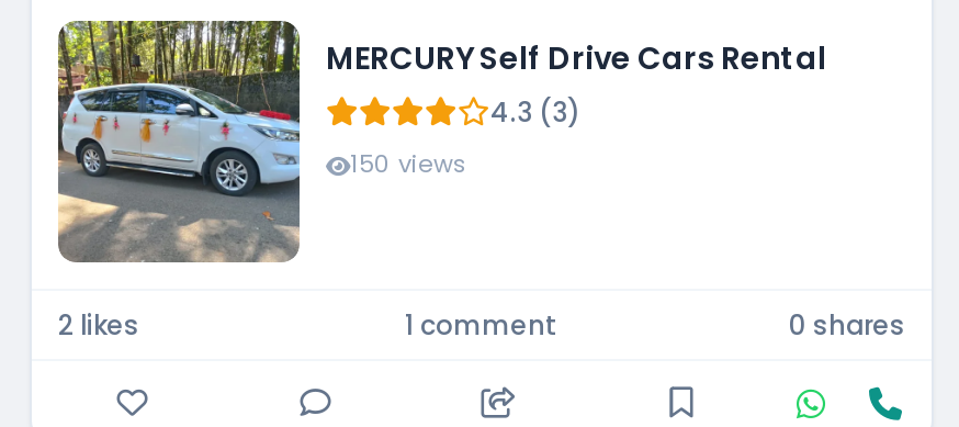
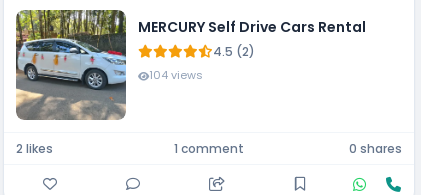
[490,94,580,131] 4.3 (3) -> [213,43,255,60] 4.5 (2)
[350,146,469,182] 150 views -> [149,67,203,83] 104 views

